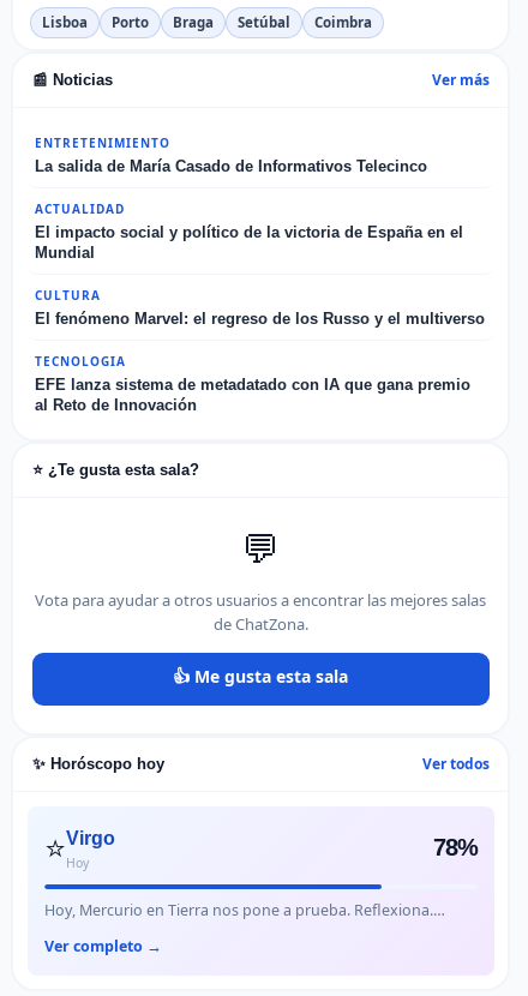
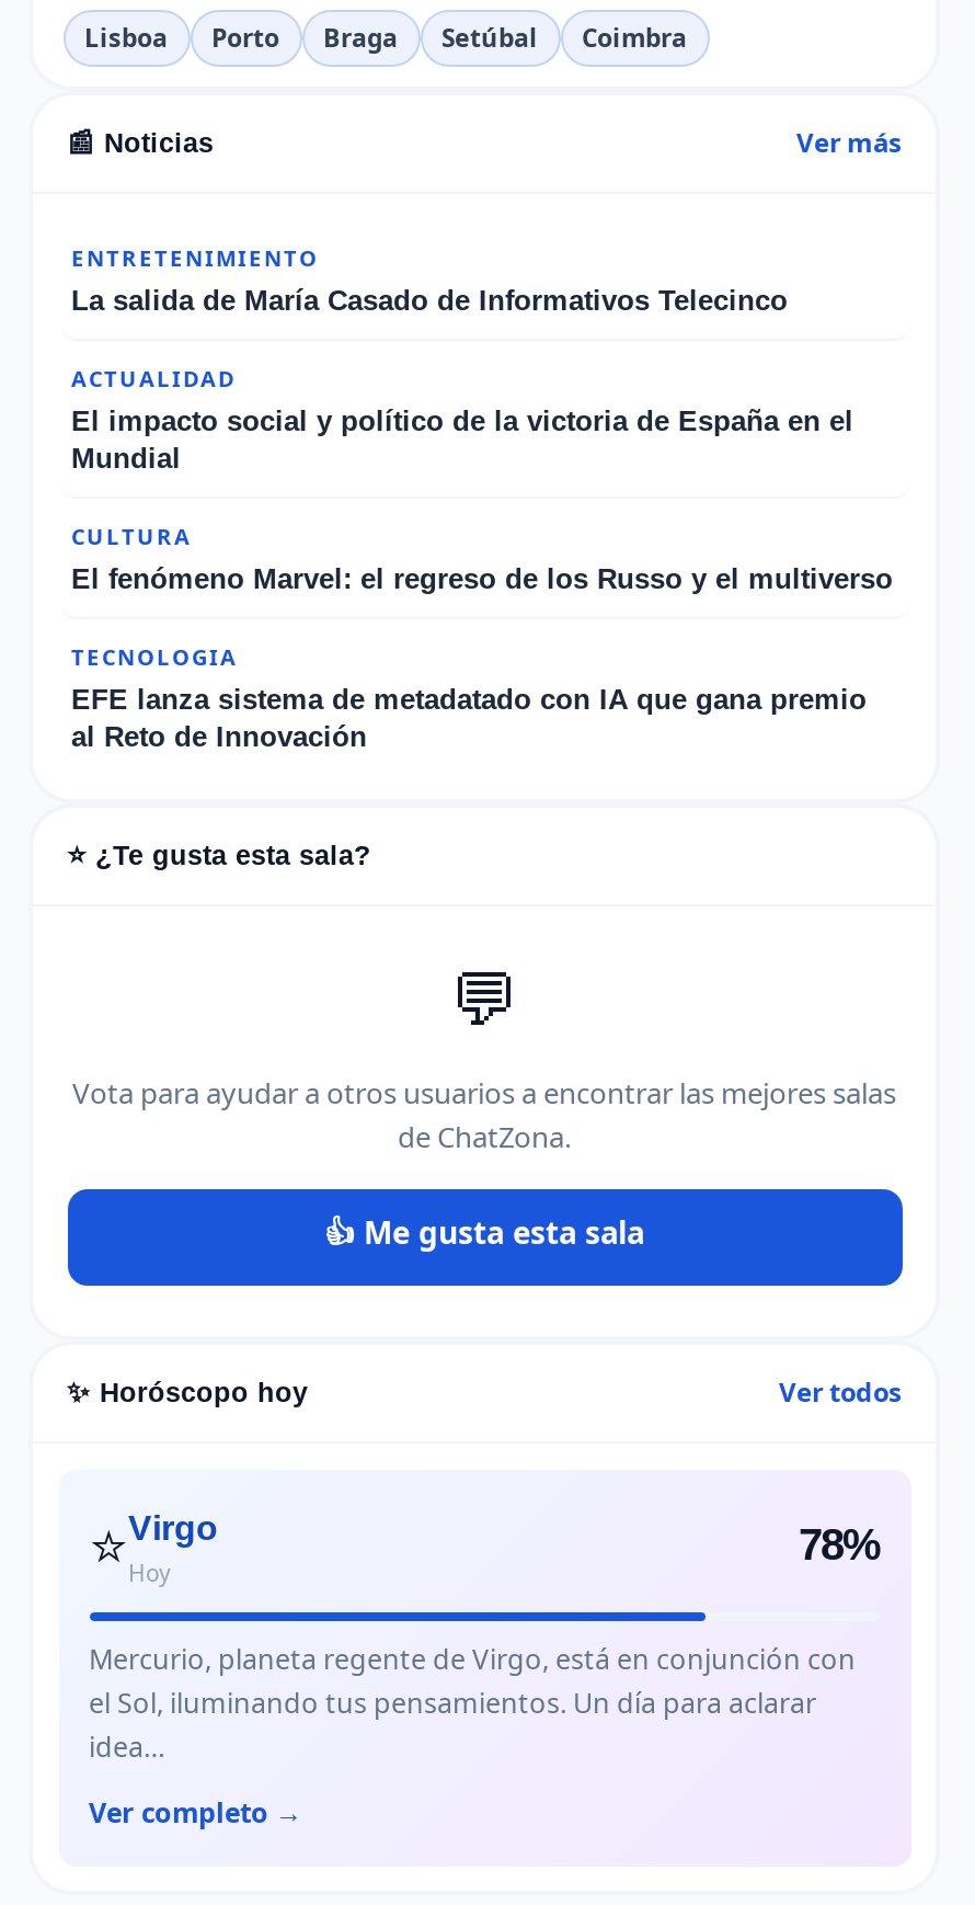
[44,899,445,920] Hoy, Mercurio en Tierra nos pone a prueba. Reflexiona.… -> [89,1640,856,1765] Mercurio, planeta regente de Virgo, está en conjunción con | el Sol, iluminando tus pensamientos. Un día para aclarar | idea…

